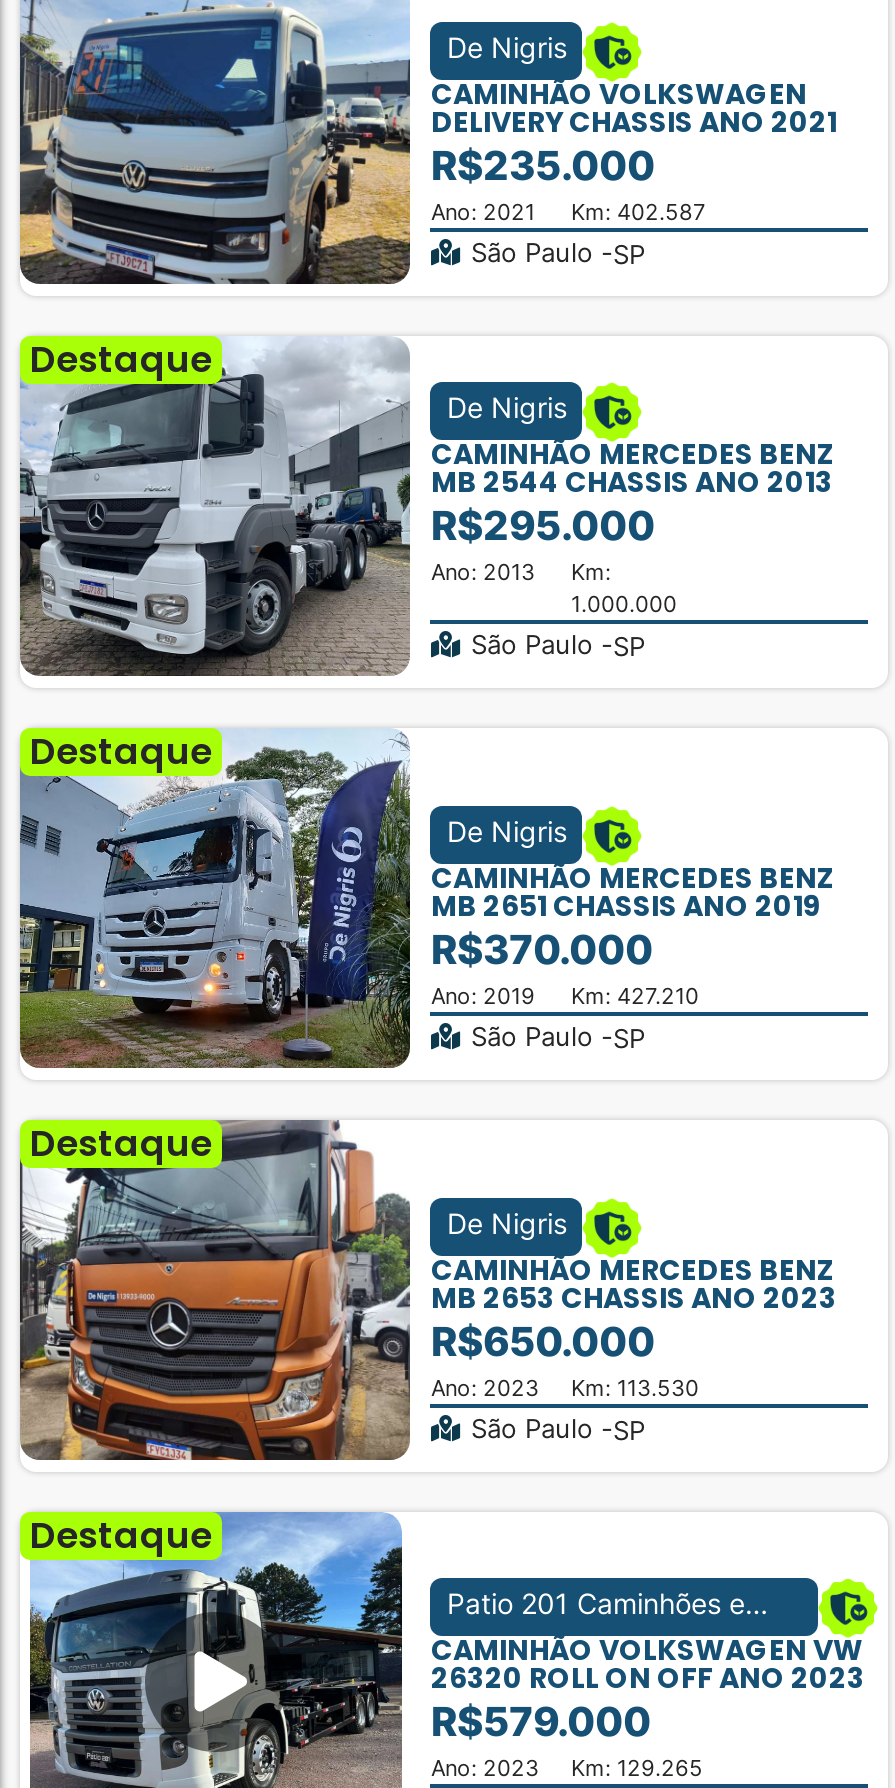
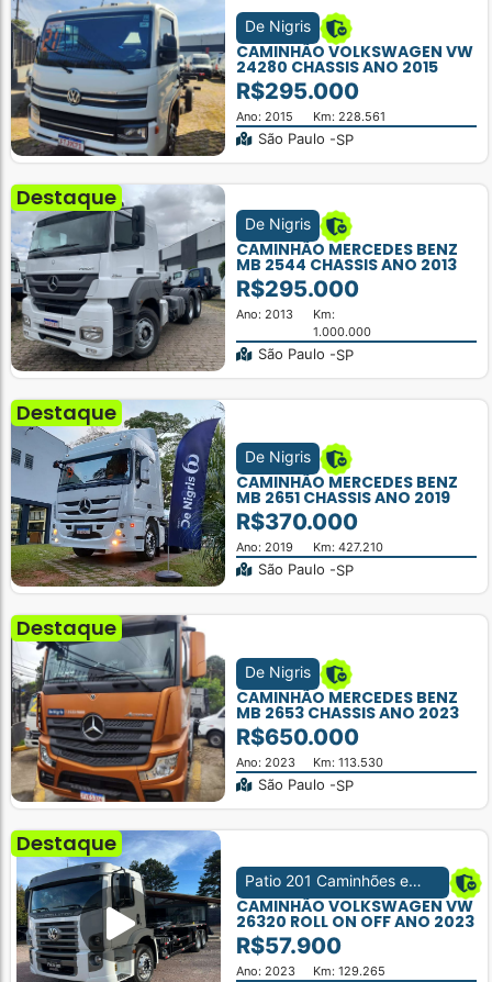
[431,74,837,226] CAMINHÃO VOLKSWAGEN | DELIVERY CHASSIS ANO 2021 | R$235.000 | Ano: 2021 | Km: 402.587 -> [237,40,474,124] CAMINHÃO VOLKSWAGEN VW | 24280 CHASSIS ANO 2015 | R$295.000 | Ano: 2015 | Km: 228.561
[431,1698,651,1746] R$579.000 -> [237,932,342,959] R$57.900

